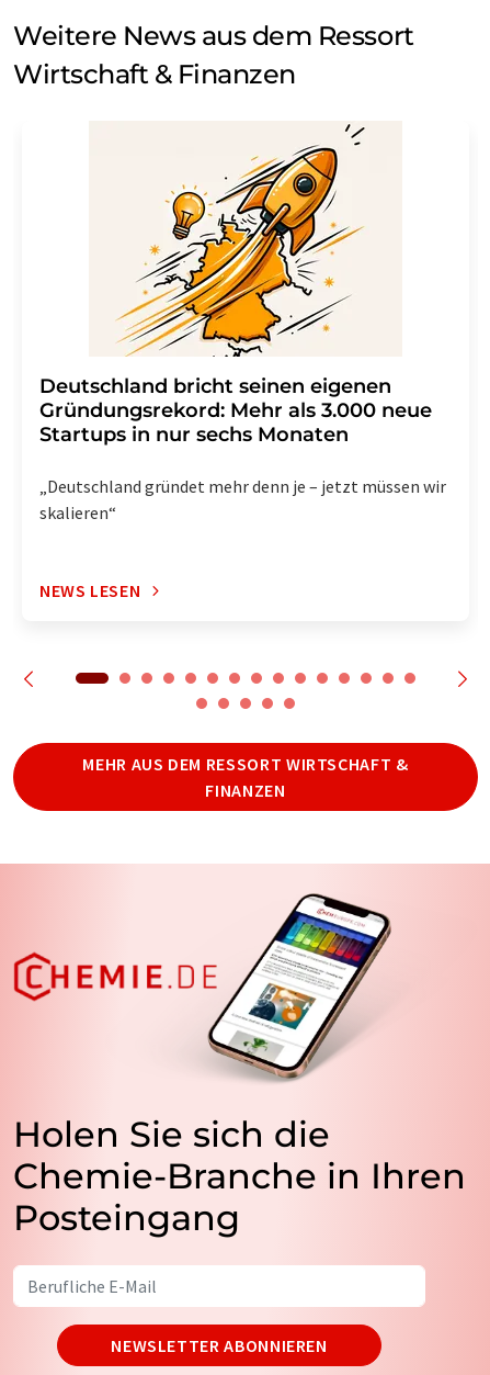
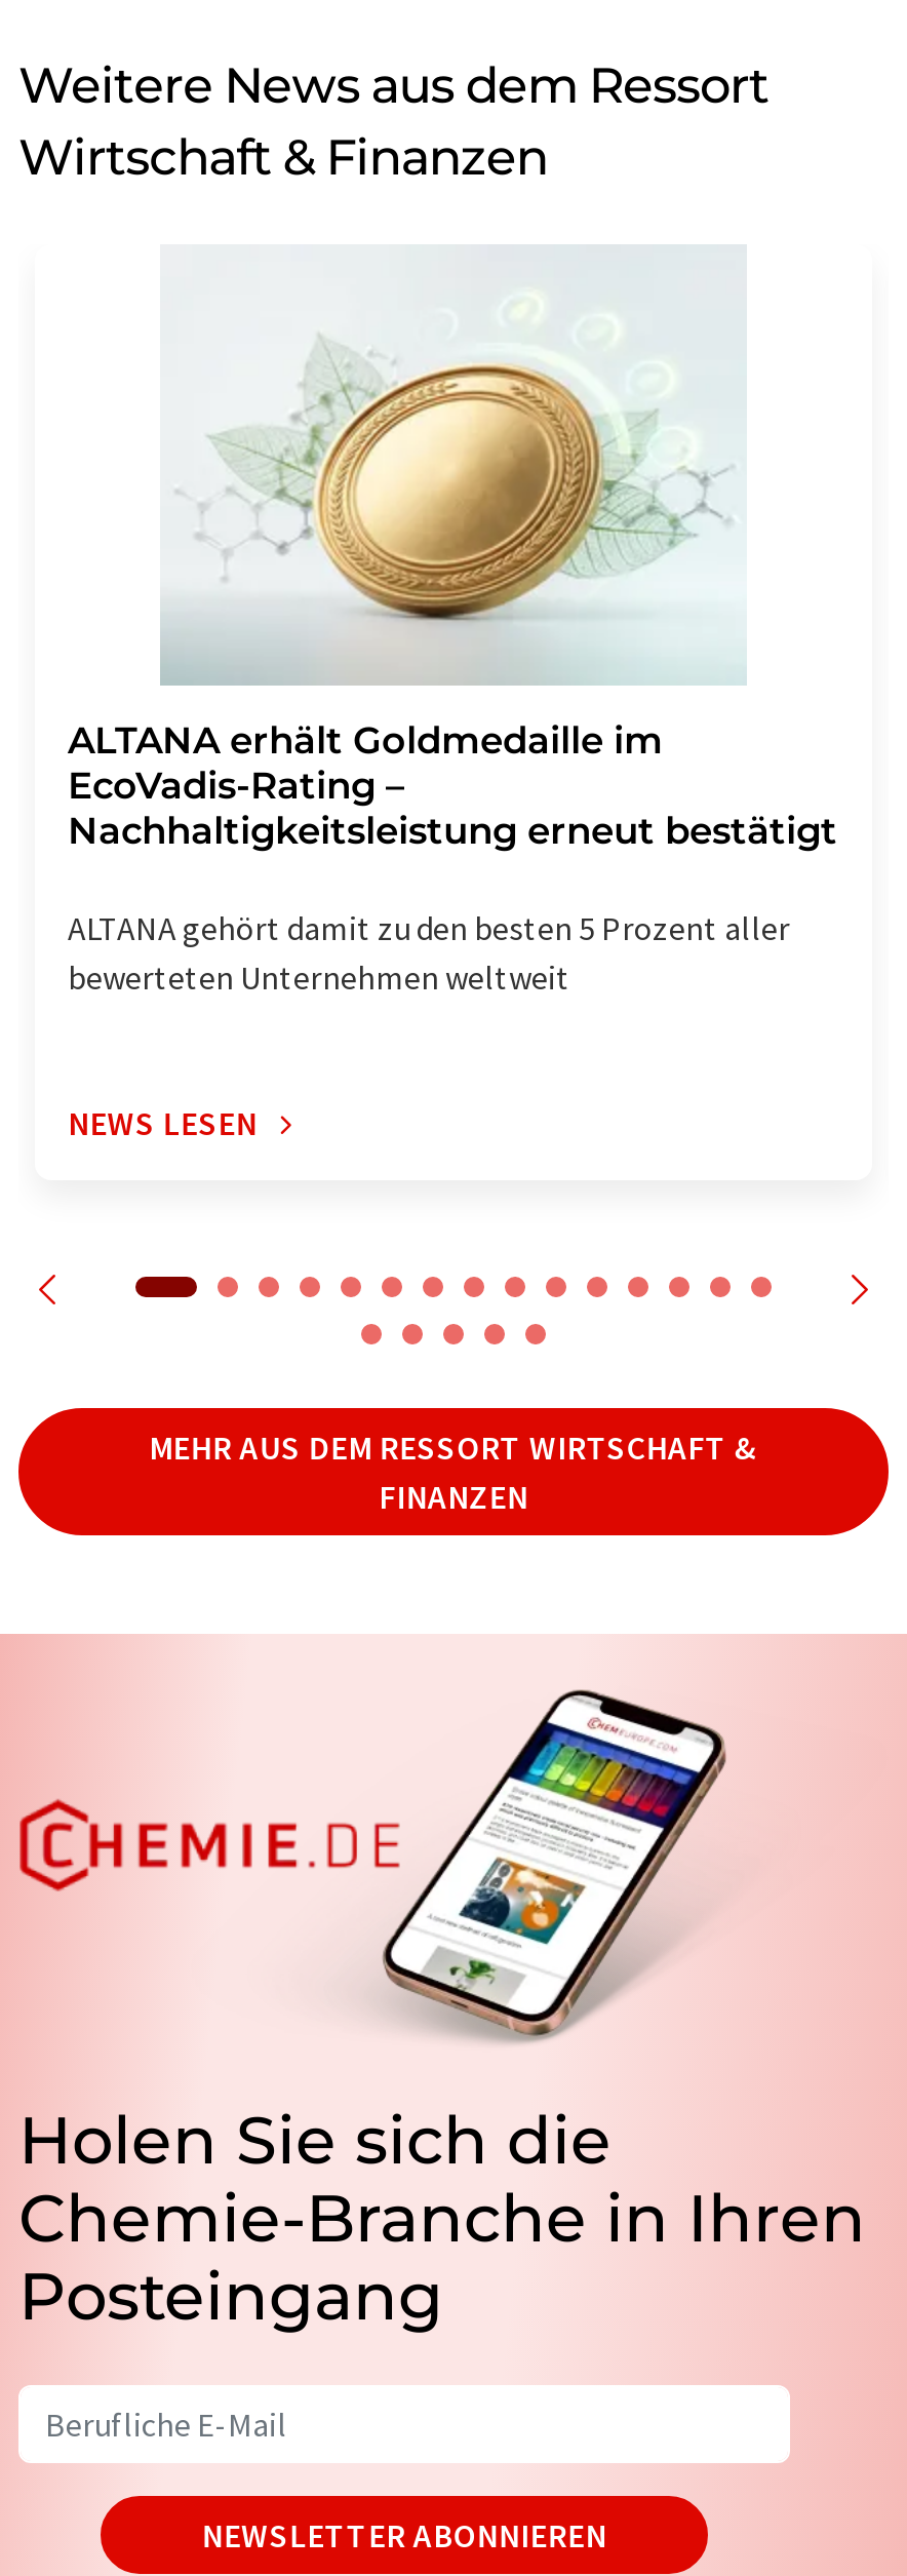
[39,124,432,447] [image] | Deutschland bricht seinen eigenen | Gründungsrekord: Mehr als 3.000 neue | Startups in nur sechs Monaten -> [68,252,837,854] [image] | ALTANA erhält Goldmedaille im | EcoVadis-Rating – | Nachhaltigkeitsleistung erneut bestätigt
[39,475,446,523] „Deutschland gründet mehr denn je – jetzt müssen wir | skalieren“ -> [68,907,790,998] ALTANA gehört damit zu den besten 5 Prozent aller | bewerteten Unternehmen weltweit

